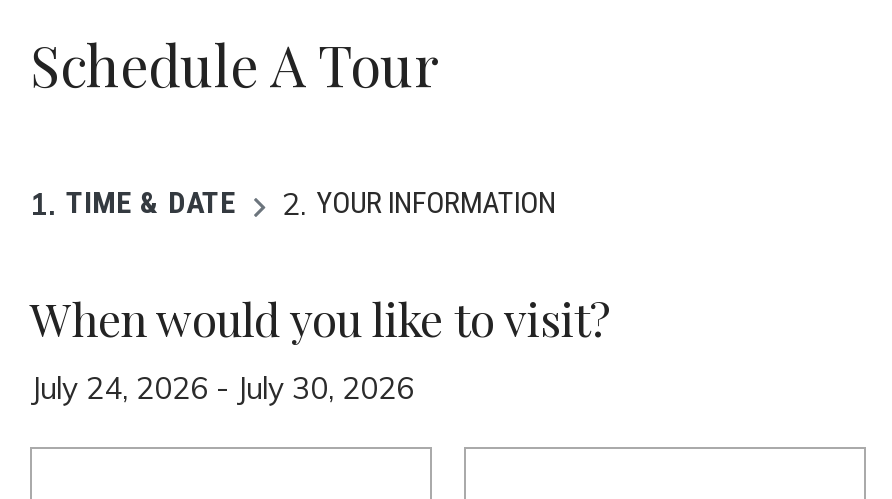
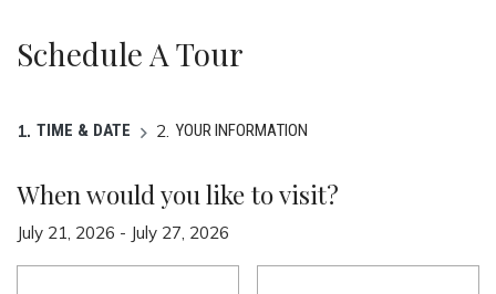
[30,369,414,407] July 24, 2026 - July 30, 2026 -> [17,222,229,243] July 21, 2026 - July 27, 2026

